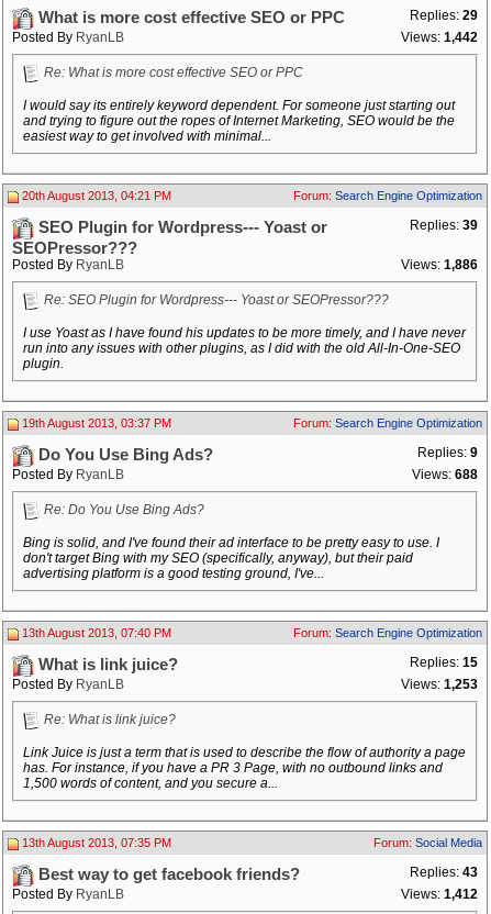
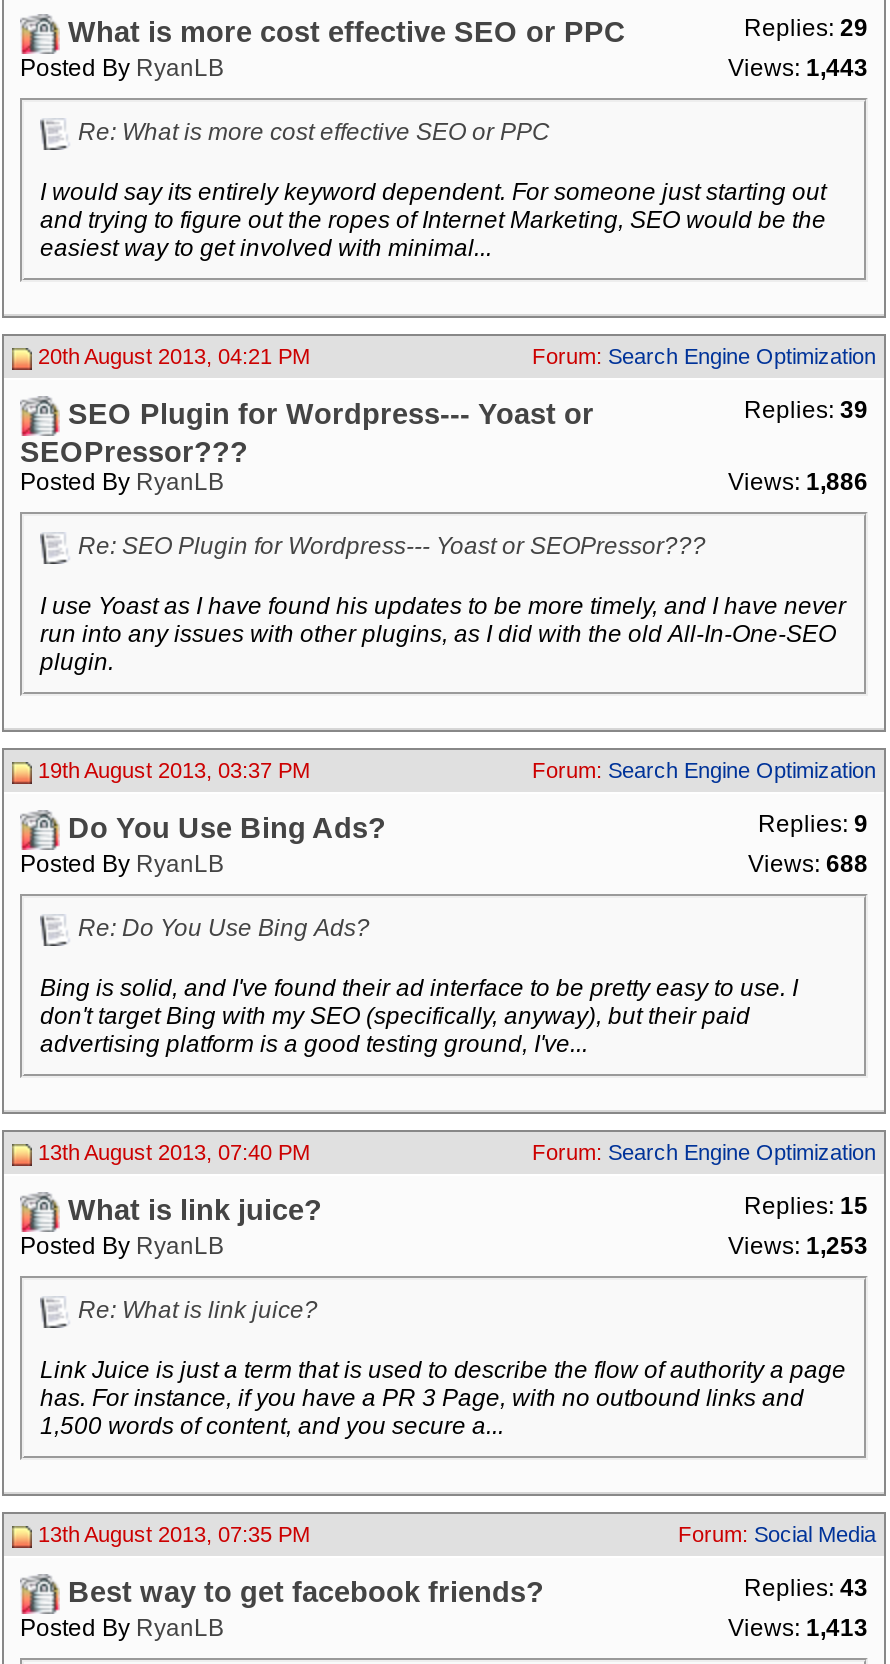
[401,30,478,45] Views: 1,442 -> [728,54,868,82] Views: 1,443
[401,887,478,902] Views: 1,412 -> [728,1614,868,1642] Views: 1,413

